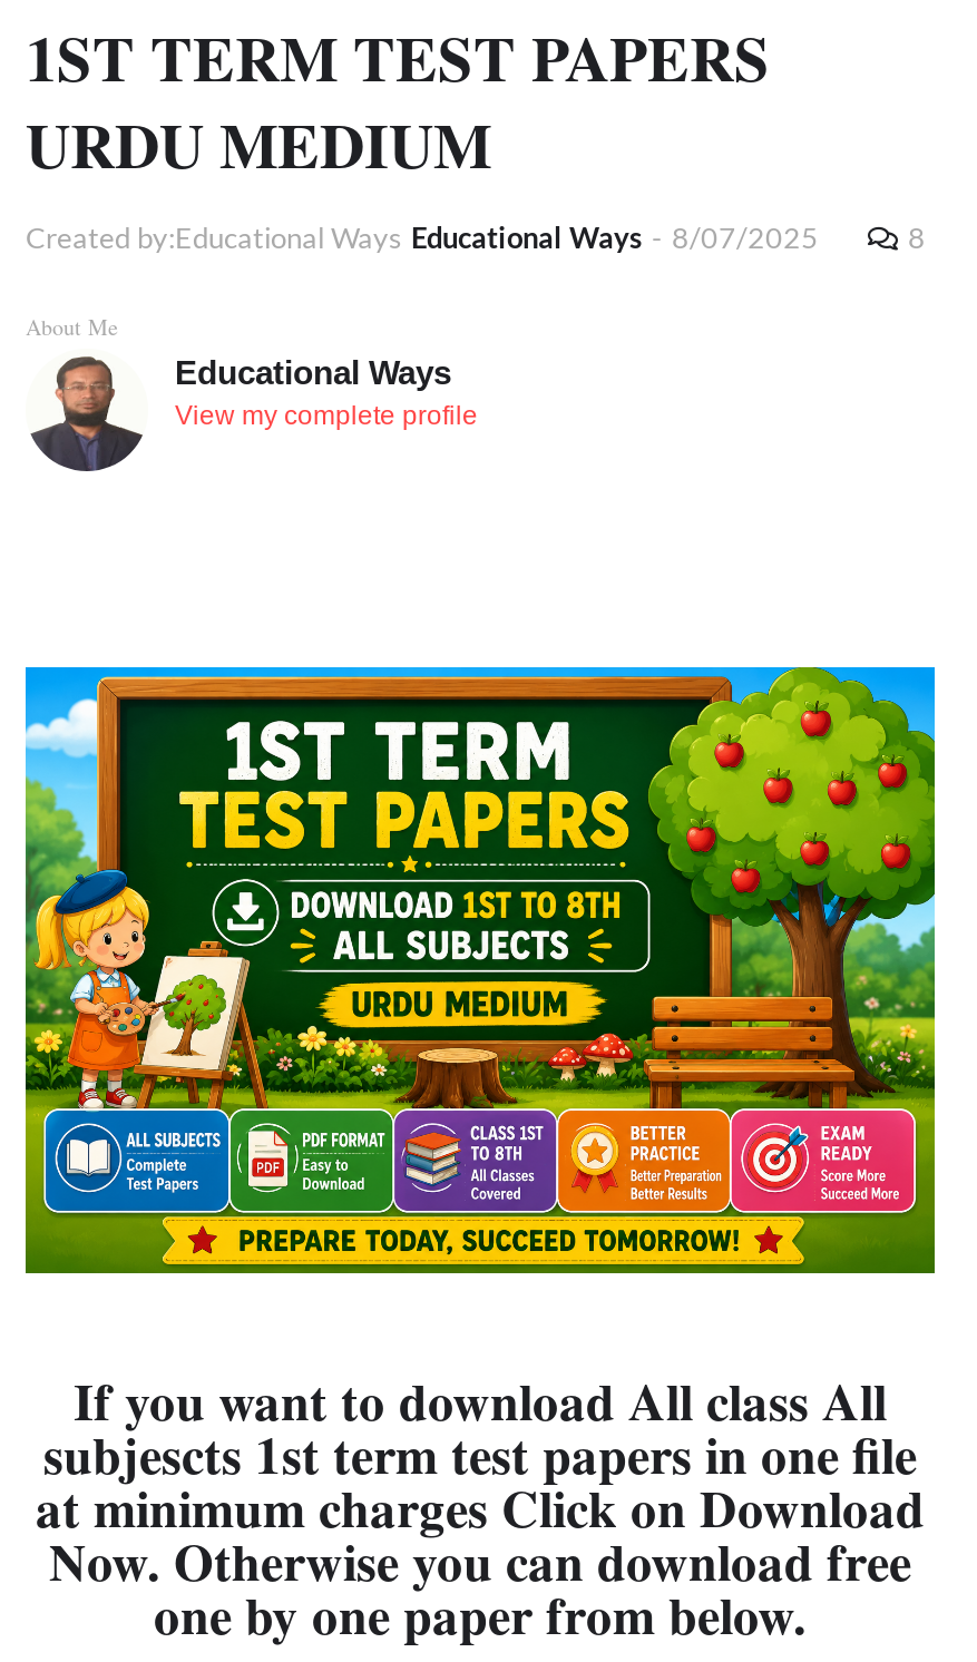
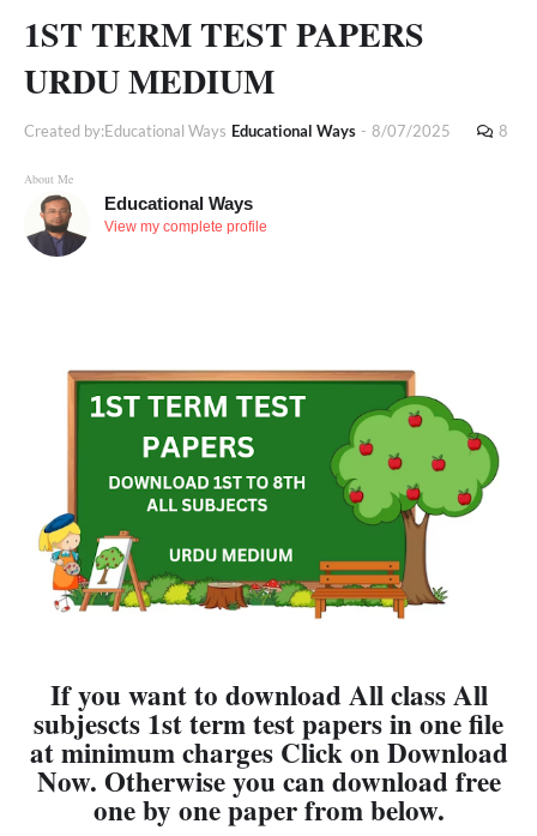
[23,665,937,1275] [image] -> [24,362,513,626] [image]

